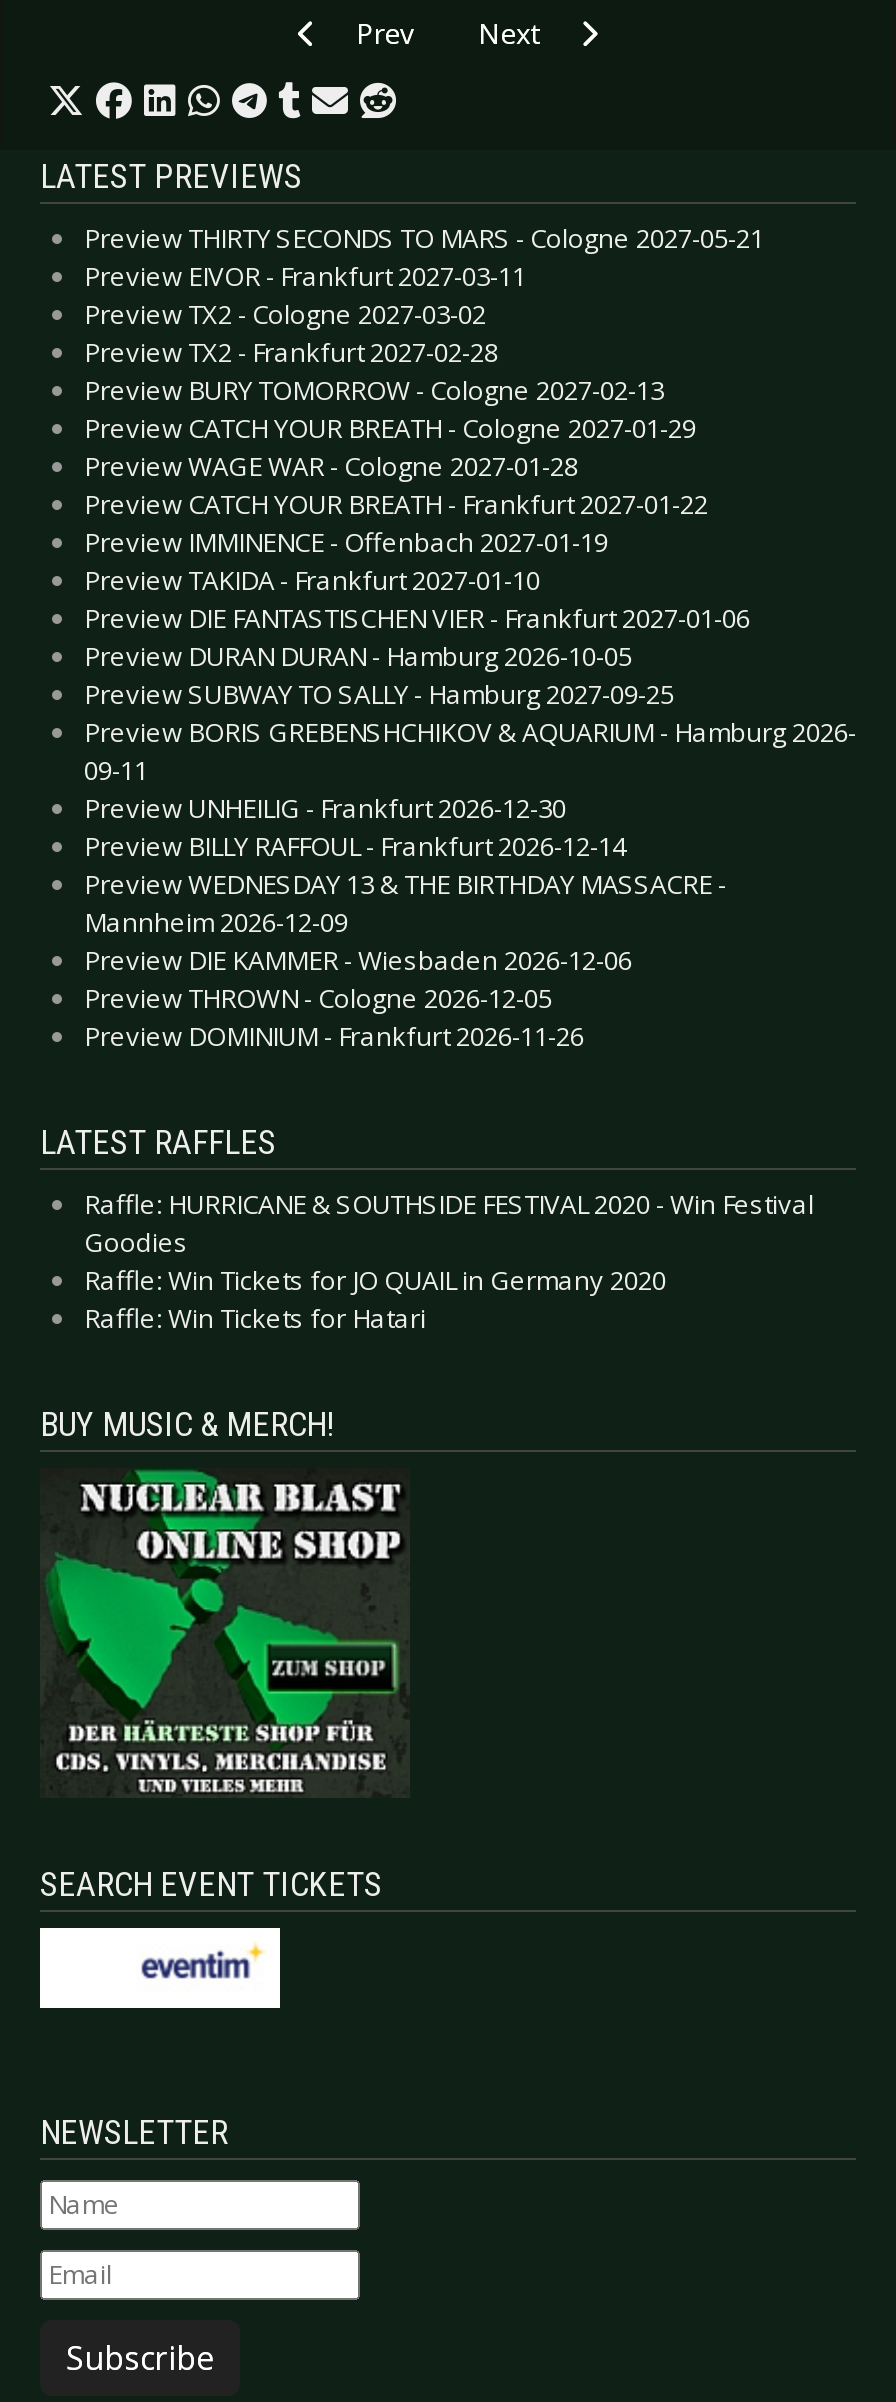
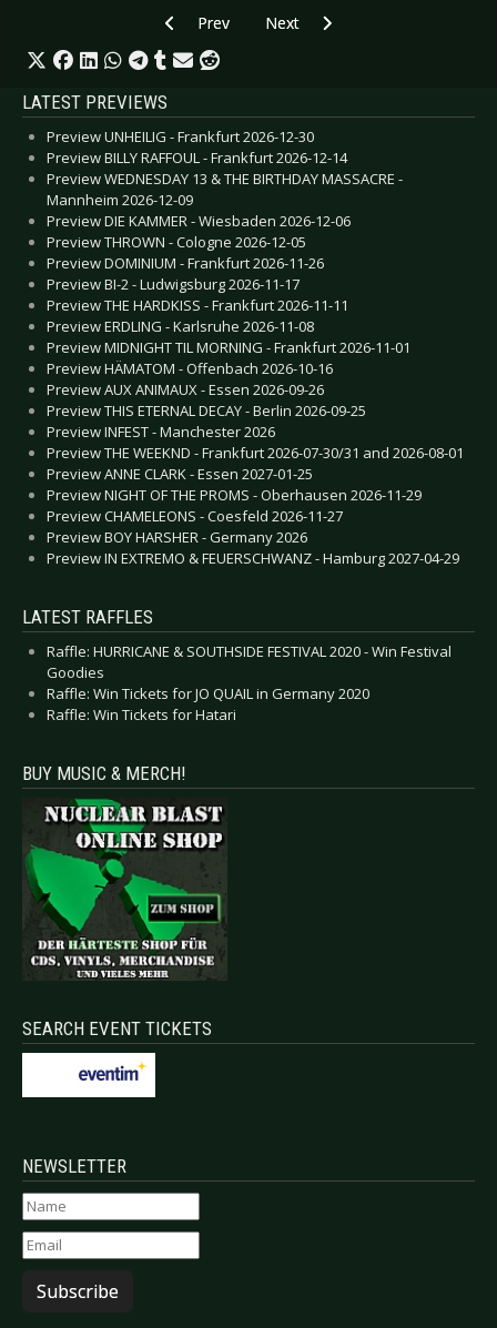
[84,220,856,788] Preview THIRTY SECONDS TO MARS - Cologne 2027-05-21 | Preview EIVOR - Frankfurt 2027-03-11 | Preview TX2 - Cologne 2027-03-02 | Preview TX2 - Frankfurt 2027-02-28 | Preview BURY TOMORROW - Cologne 2027-02-13 | Preview CATCH YOUR BREATH - Cologne 2027-01-29 | Preview WAGE WAR - Cologne 2027-01-28 | Preview CATCH YOUR BREATH - Frankfurt 2027-01-22 | Preview IMMINENCE - Offenbach 2027-01-19 | Preview TAKIDA - Frankfurt 2027-01-10 | Preview DIE FANTASTISCHEN VIER - Frankfurt 2027-01-06 | Preview DURAN DURAN - Hamburg 2026-10-05 | Preview SUBWAY TO SALLY - Hamburg 2027-09-25 | Preview BORIS GREBENSHCHIKOV & AQUARIUM - Hamburg 2026- | 09-11 -> none
moved [84,790,726,1054] -> [47,126,403,273]: Preview UNHEILIG - Frankfurt 2026-12-30 | Preview BILLY RAFFOUL - Frankfurt 2026-12-14 | Preview WEDNESDAY 13 & THE BIRTHDAY MASSACRE - | Mannheim 2026-12-09 | Preview DIE KAMMER - Wiesbaden 2026-12-06 | Preview THROWN - Cologne 2026-12-05 | Preview DOMINIUM - Frankfurt 2026-11-26
none -> [47,274,464,568] Preview BI-2 - Ludwigsburg 2026-11-17 | Preview THE HARDKISS - Frankfurt 2026-11-11 | Preview ERDLING - Karlsruhe 2026-11-08 | Preview MIDNIGHT TIL MORNING - Frankfurt 2026-11-01 | Preview HÄMATOM - Offenbach 2026-10-16 | Preview AUX ANIMAUX - Essen 2026-09-26 | Preview THIS ETERNAL DECAY - Berlin 2026-09-25 | Preview INFEST - Manchester 2026 | Preview THE WEEKND - Frankfurt 2026-07-30/31 and 2026-08-01 | Preview ANNE CLARK - Essen 2027-01-25 | Preview NIGHT OF THE PROMS - Oberhausen 2026-11-29 | Preview CHAMELEONS - Coesfeld 2026-11-27 | Preview BOY HARSHER - Germany 2026 | Preview IN EXTREMO & FEUERSCHWANZ - Hamburg 2027-04-29

